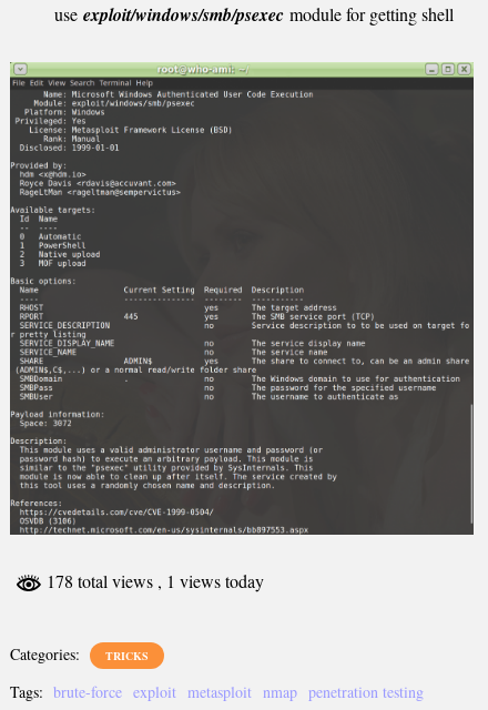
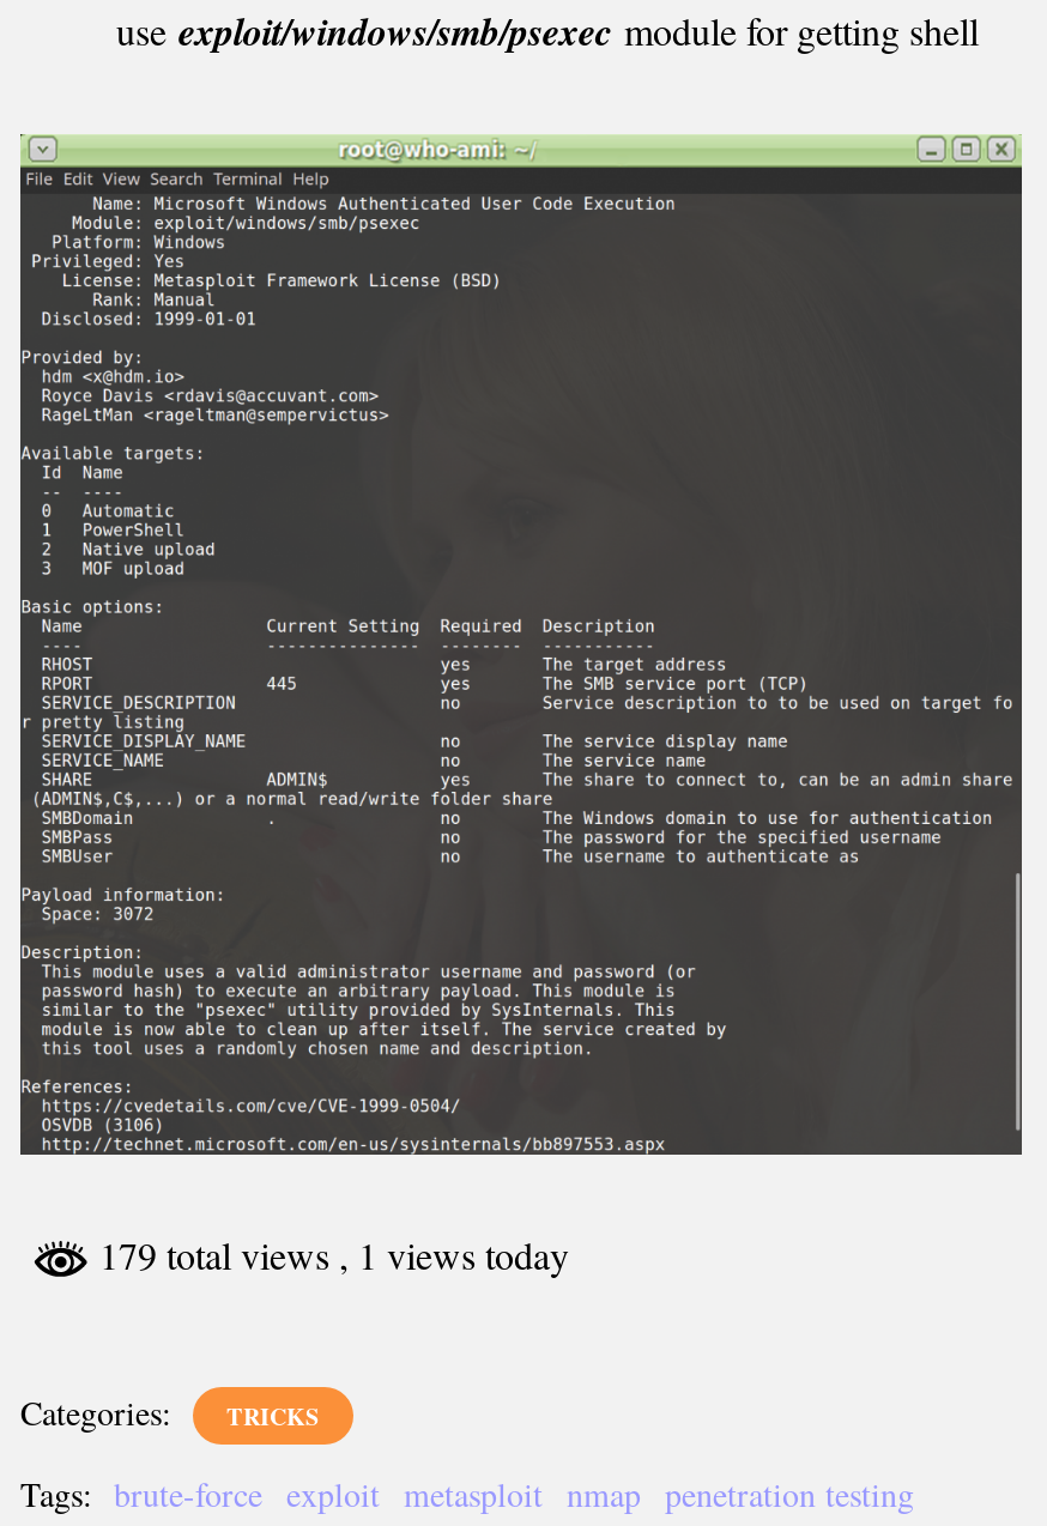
[42,569,264,592] 178 total views, 1 views today -> [90,1228,569,1278] 179 total views, 1 views today

